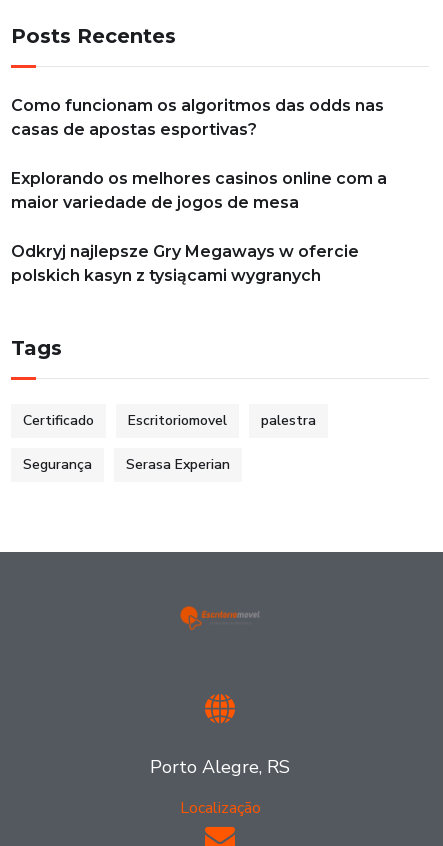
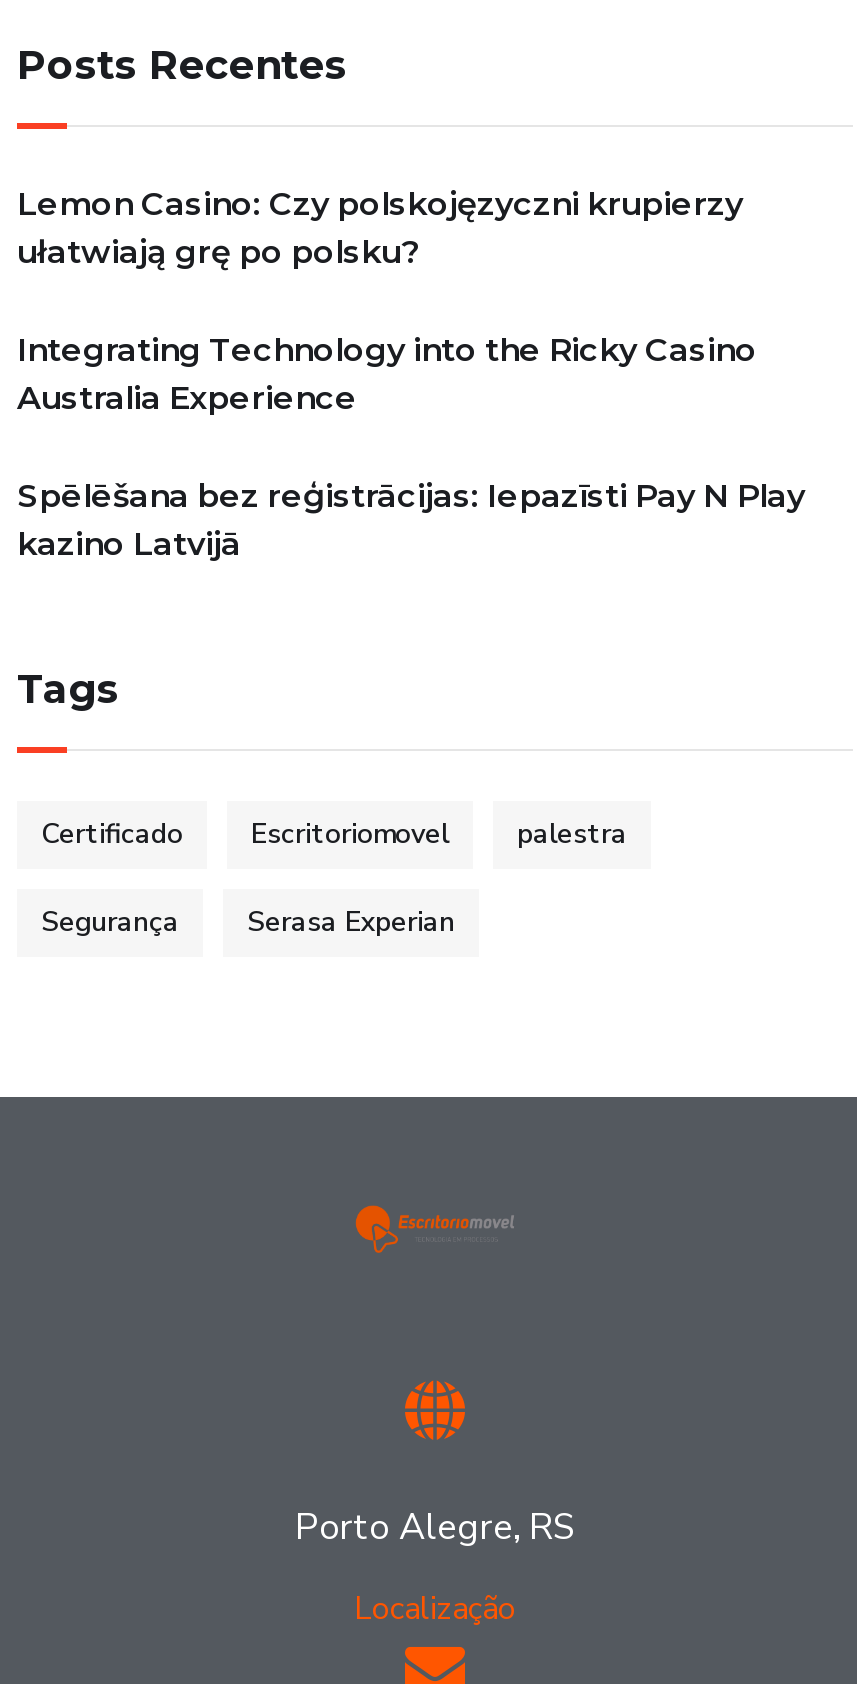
[11,96,384,139] Como funcionam os algoritmos das odds nas | casas de apostas esportivas? -> [17,185,743,271] Lemon Casino: Czy polskojęzyczni krupierzy | ułatwiają grę po polsku?
[11,169,387,212] Explorando os melhores casinos online com a | maior variedade de jogos de mesa -> [17,331,757,417] Integrating Technology into the Ricky Casino | Australia Experience
[11,242,359,285] Odkryj najlepsze Gry Megaways w ofercie | polskich kasyn z tysiącami wygranych -> [17,477,805,563] Spēlēšana bez reģistrācijas: Iepazīsti Pay N Play | kazino Latvijā

